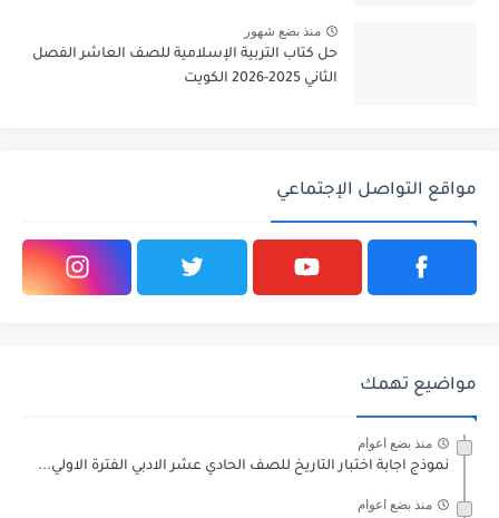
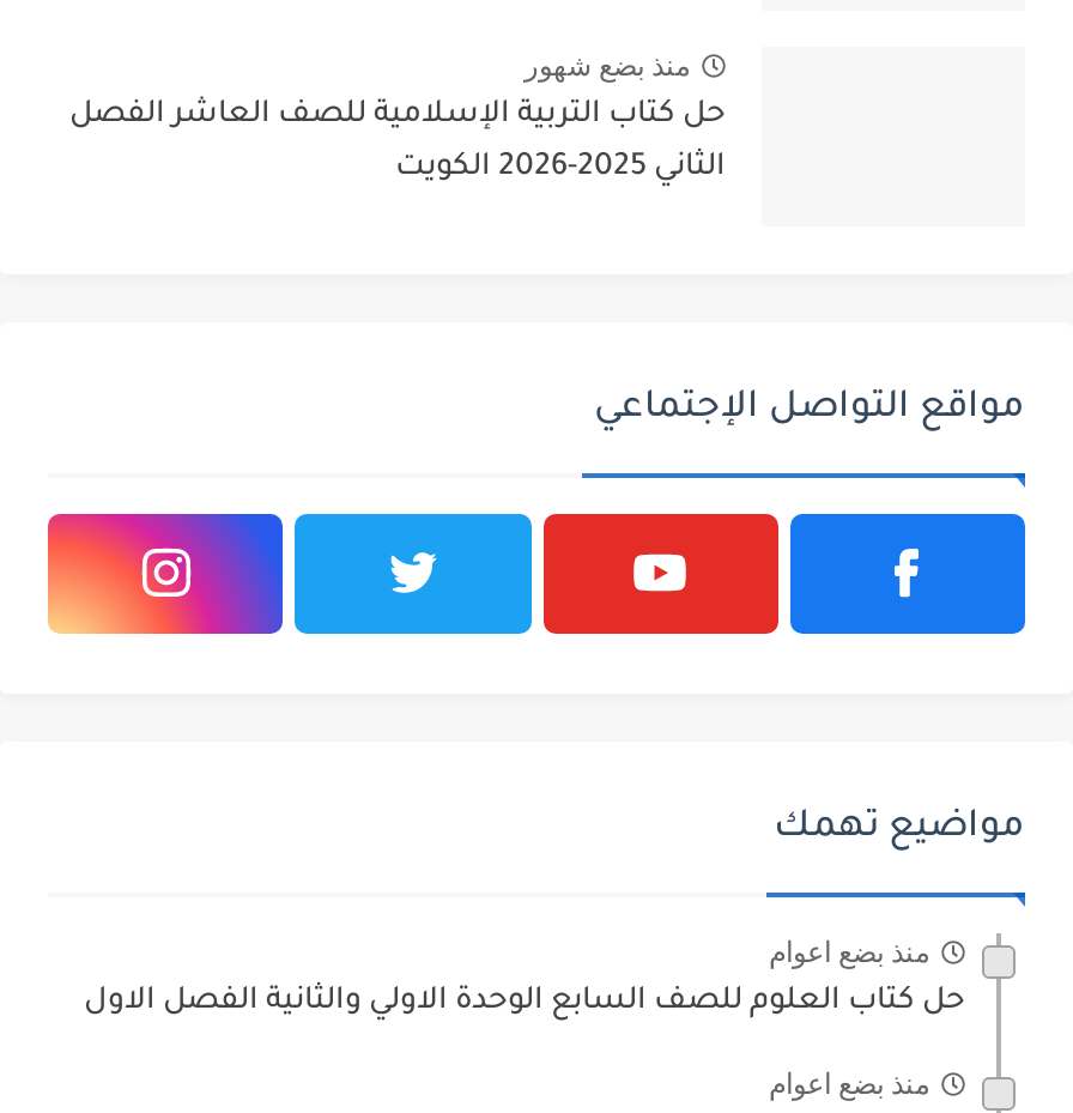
[38,459,449,475] نموذج اجابة اختبار التاريخ للصف الحادي عشر الادبي الفترة الاولي... -> [84,986,965,1020] حل كتاب العلوم للصف السابع الوحدة الاولي والثانية الفصل الاول

